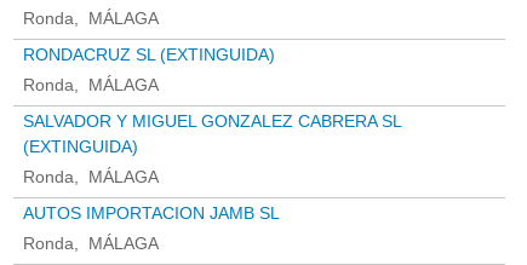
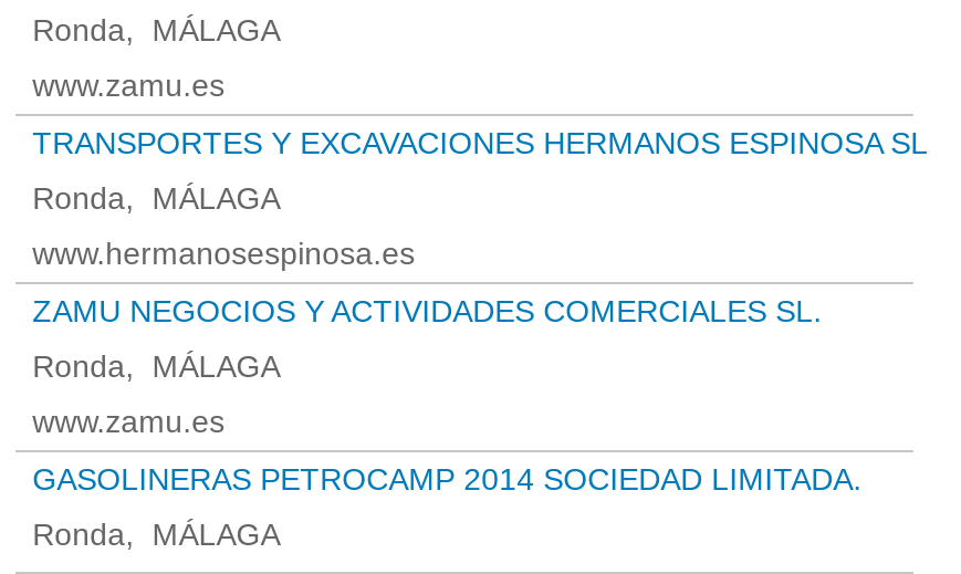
[23,44,275,64] RONDACRUZ SL (EXTINGUIDA) -> [33,66,928,159] www.zamu.es | TRANSPORTES Y EXCAVACIONES HERMANOS ESPINOSA SL
[23,111,401,155] SALVADOR Y MIGUEL GONZALEZ CABRERA SL | (EXTINGUIDA) -> [33,234,822,327] www.hermanosespinosa.es | ZAMU NEGOCIOS Y ACTIVIDADES COMERCIALES SL.
[23,203,279,222] AUTOS IMPORTACION JAMB SL -> [33,403,862,495] www.zamu.es | GASOLINERAS PETROCAMP 2014 SOCIEDAD LIMITADA.

